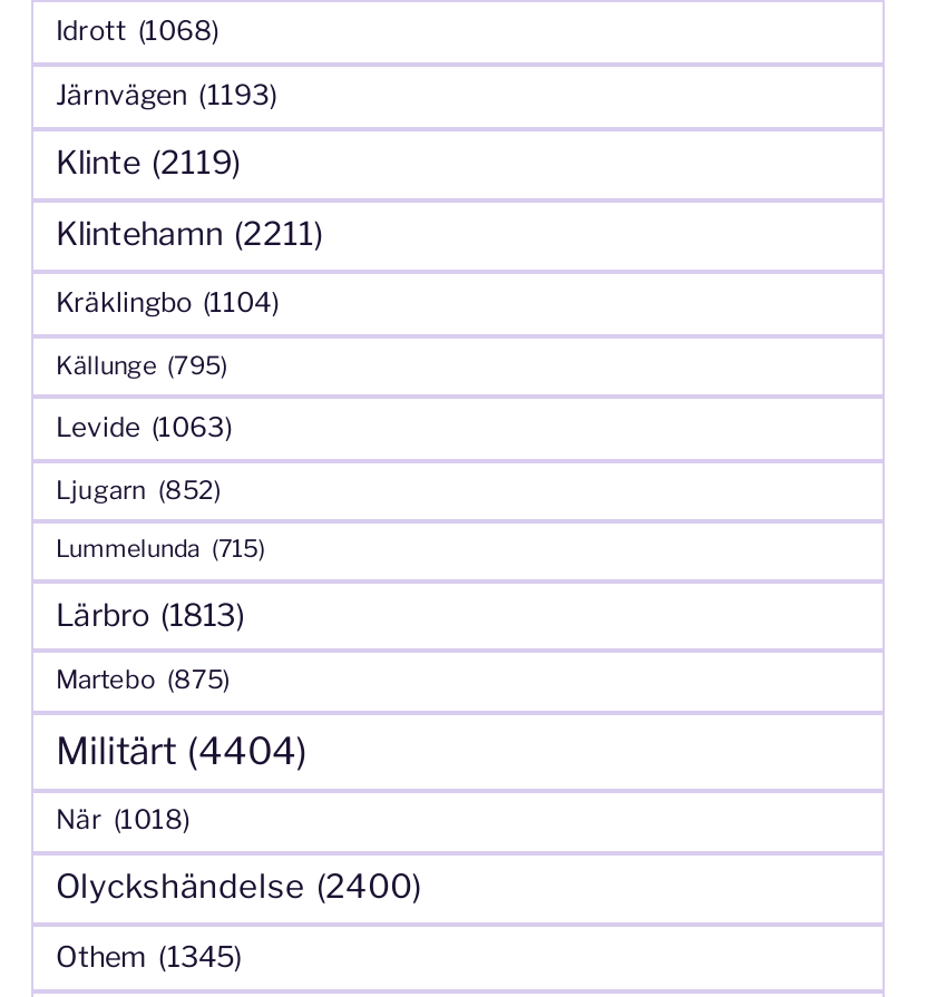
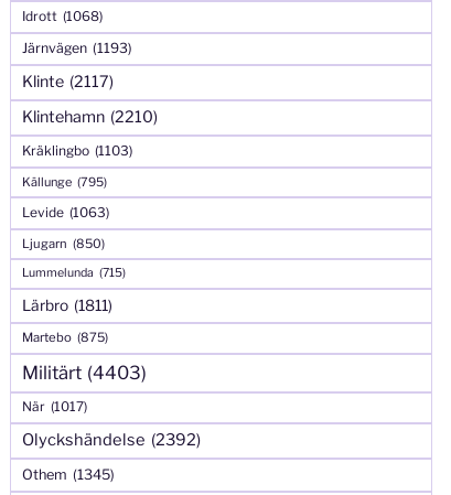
[56,142,241,182] Klinte (2119) -> [22,71,114,91] Klinte (2117)
[56,213,323,253] Klintehamn (2211) -> [22,107,158,126] Klintehamn (2210)
[56,285,279,318] Kräklingbo (1104) -> [22,142,132,158] Kräklingbo (1103)
[56,474,221,505] Ljugarn (852) -> [22,236,105,251] Ljugarn (850)
[56,596,245,632] Lärbro (1813) -> [22,296,112,314] Lärbro (1811)
[56,728,308,772] Militärt (4404) -> [22,361,147,383] Militärt (4403)
[56,804,189,835] När (1018) -> [22,399,87,414] När (1017)
[56,866,421,906] Olyckshändelse (2400) -> [22,430,201,449] Olyckshändelse (2392)

